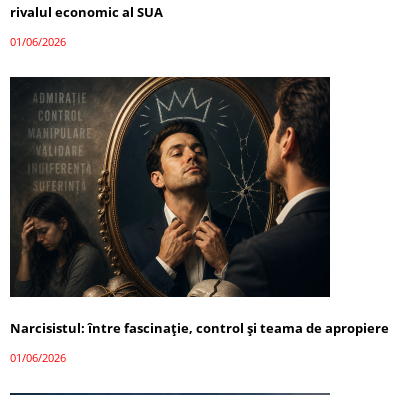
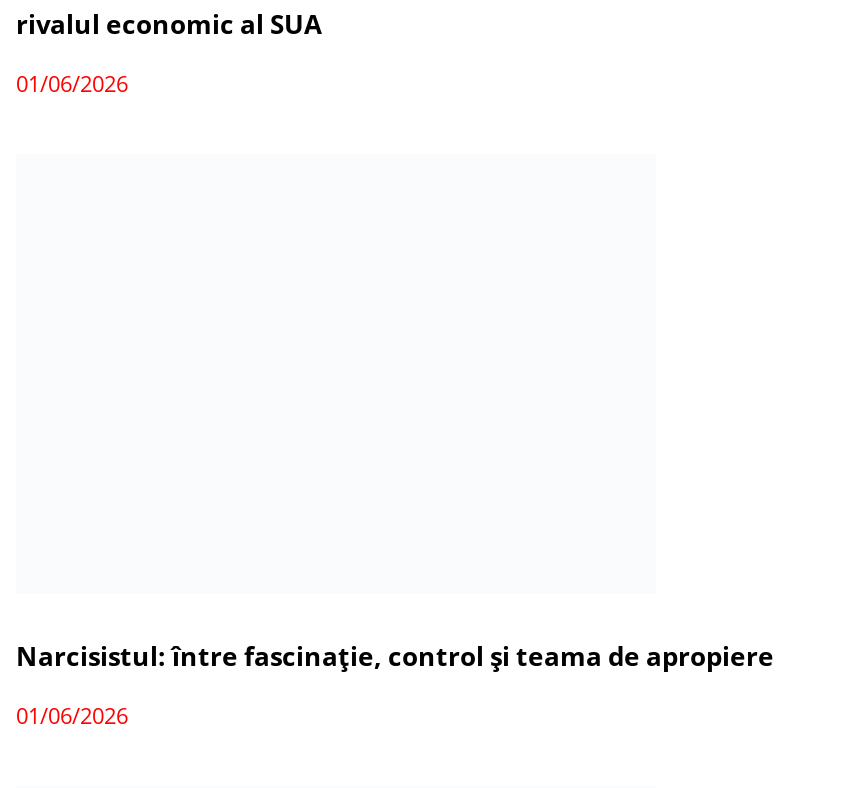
[9,76,331,298] [image] -> none

